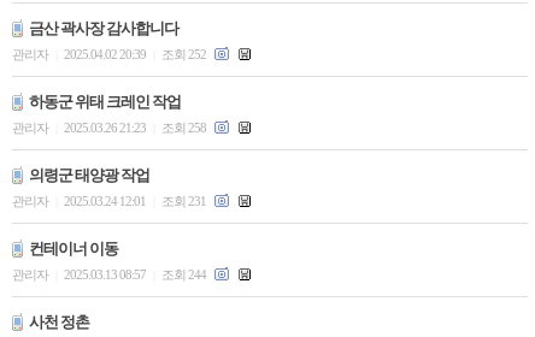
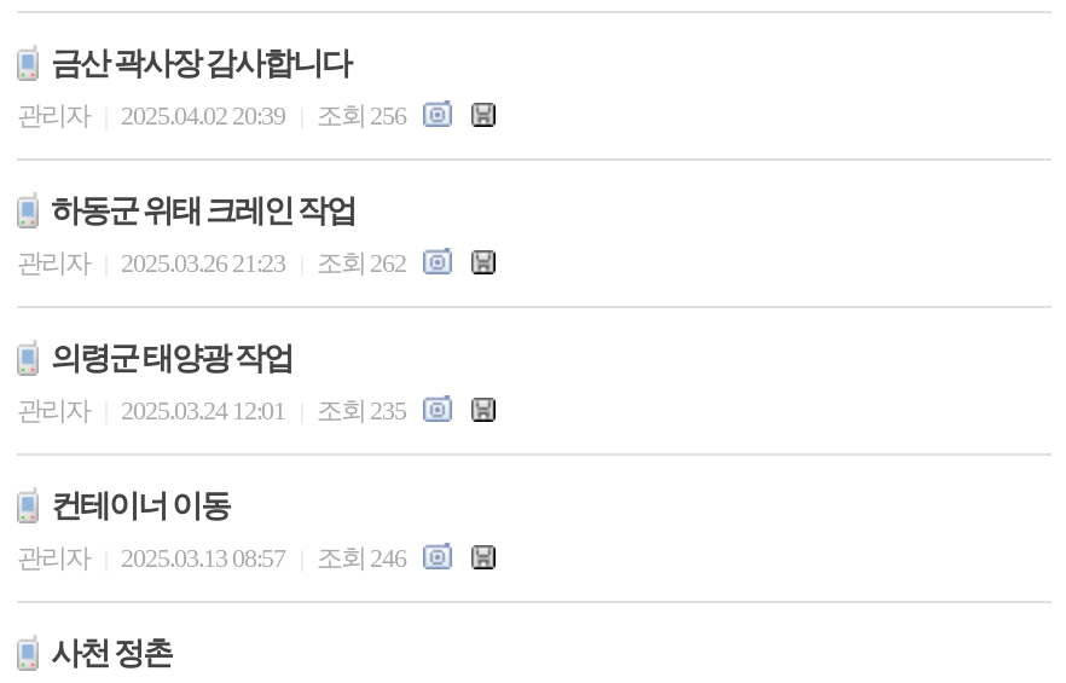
[12,47,208,62] 관리자 2025.04.02 20:39 조회 252 -> [17,101,411,130] 관리자 2025.04.02 20:39 조회 256
[12,121,208,135] 관리자 2025.03.26 21:23 조회 258 -> [17,248,411,277] 관리자 2025.03.26 21:23 조회 262
[12,194,208,208] 관리자 2025.03.24 12:01 조회 231 -> [17,396,411,425] 관리자 2025.03.24 12:01 조회 235
[12,267,208,282] 관리자 2025.03.13 08:57 조회 244 -> [17,543,411,572] 관리자 2025.03.13 08:57 조회 246

